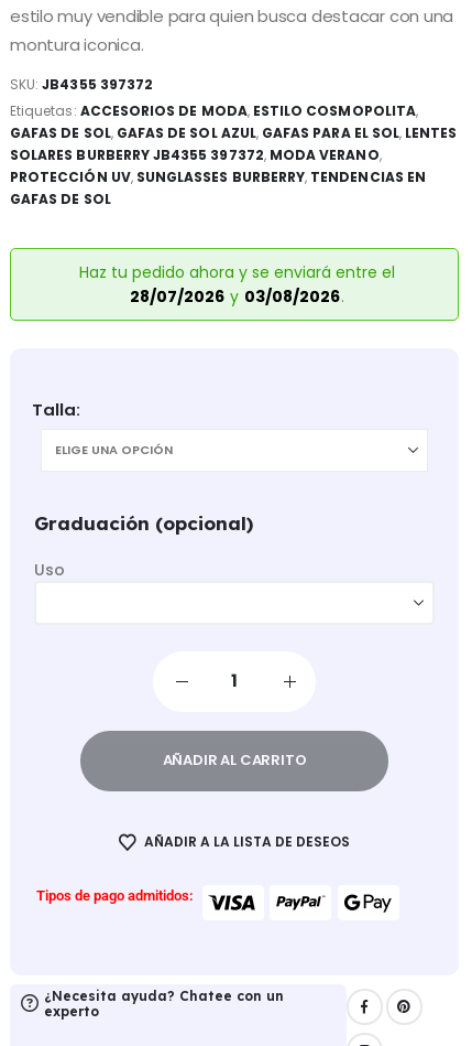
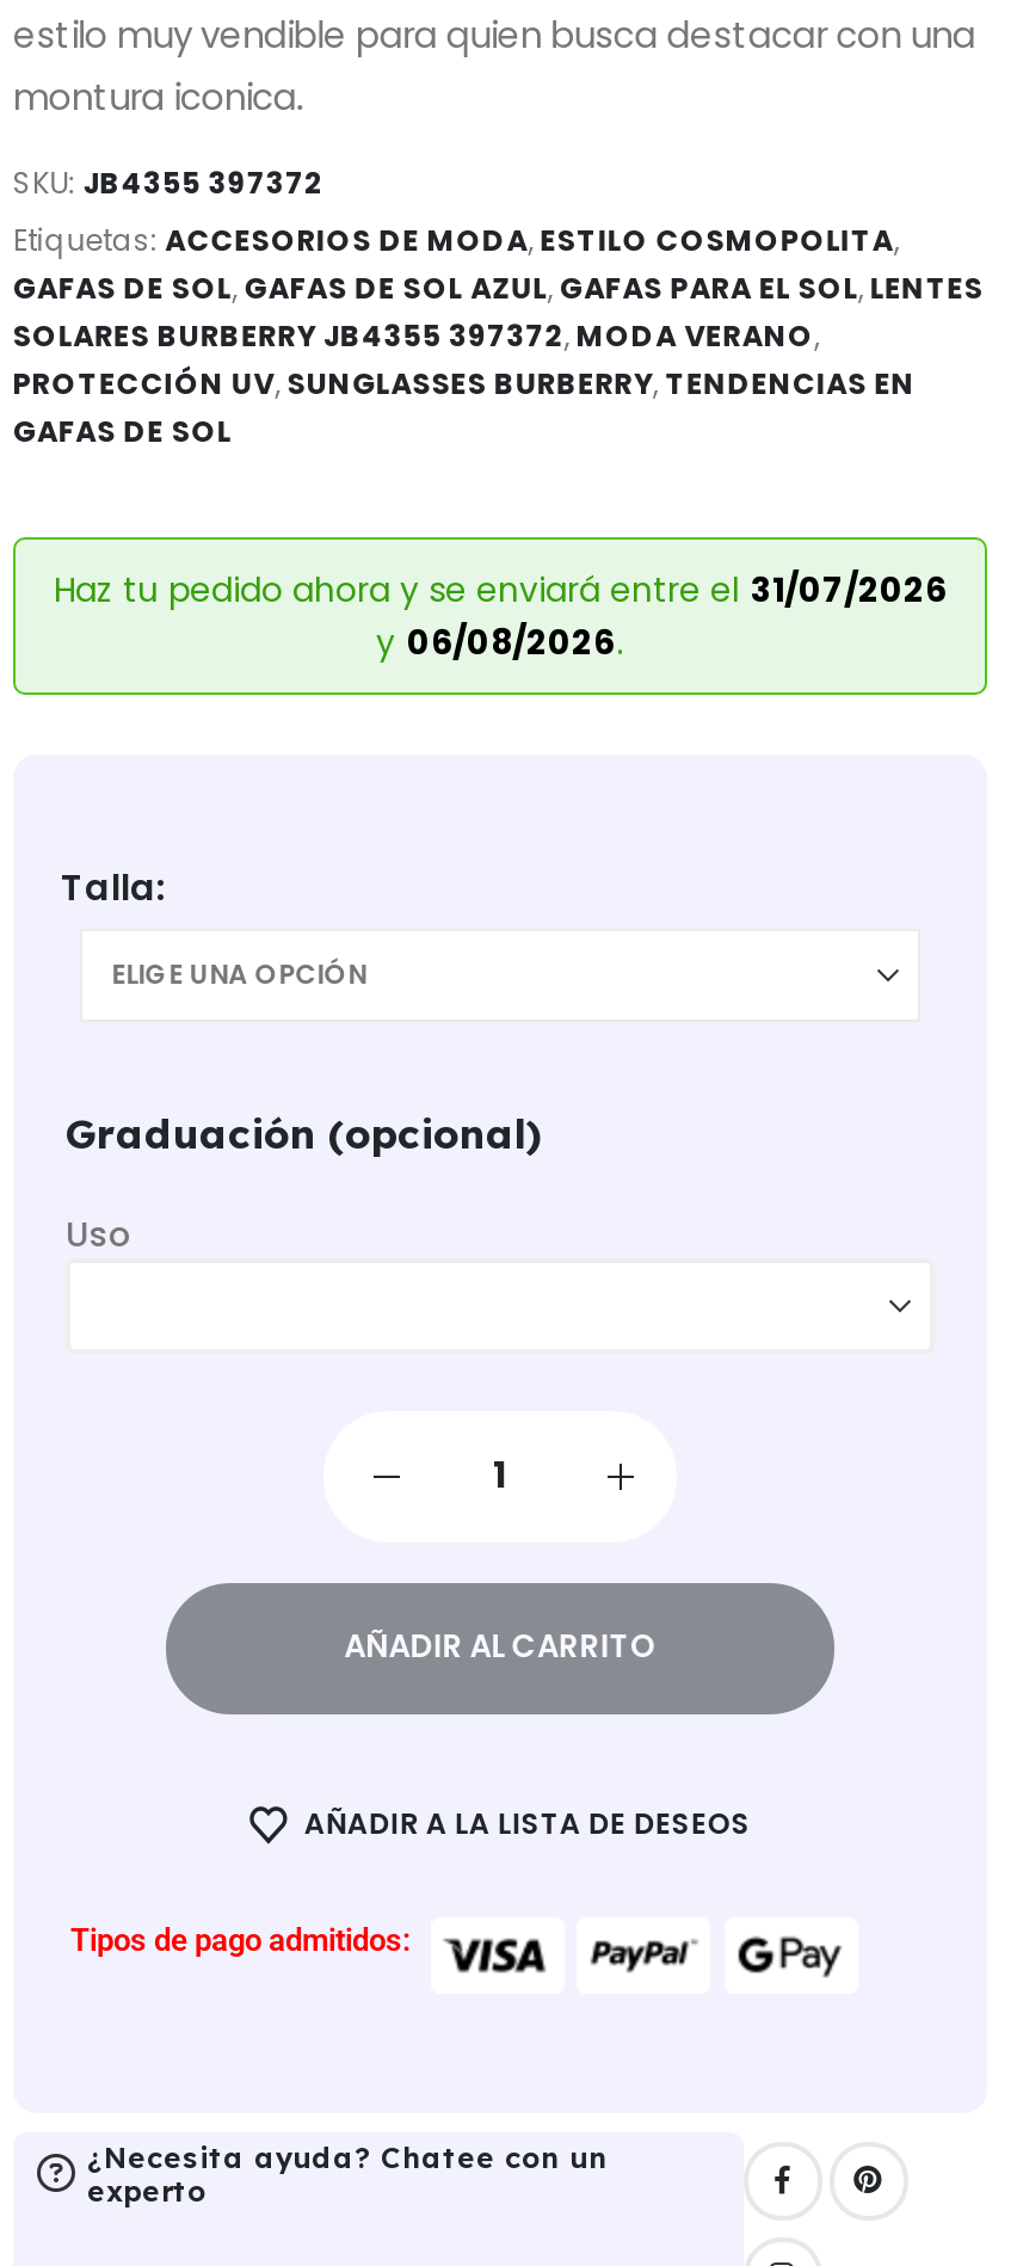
[79,261,395,308] Haz tu pedido ahora y se enviará entre el | 28/07/2026 y 03/08/2026. -> [54,566,947,666] Haz tu pedido ahora y se enviará entre el 31/07/2026 | y 06/08/2026.

